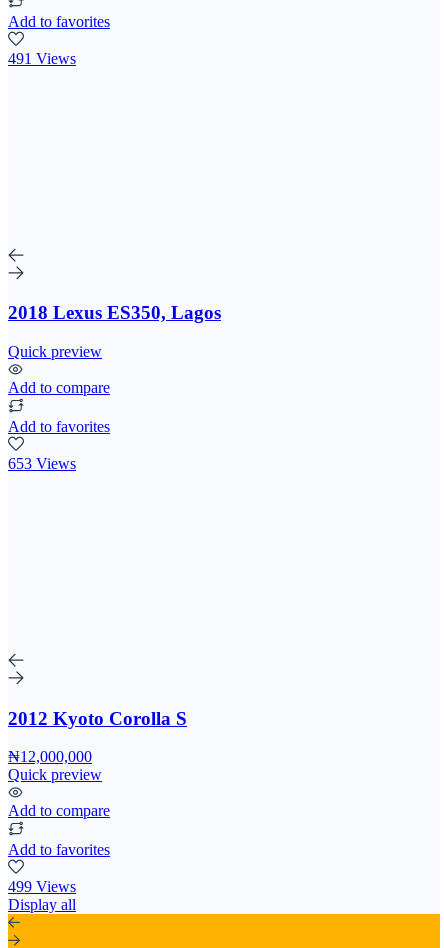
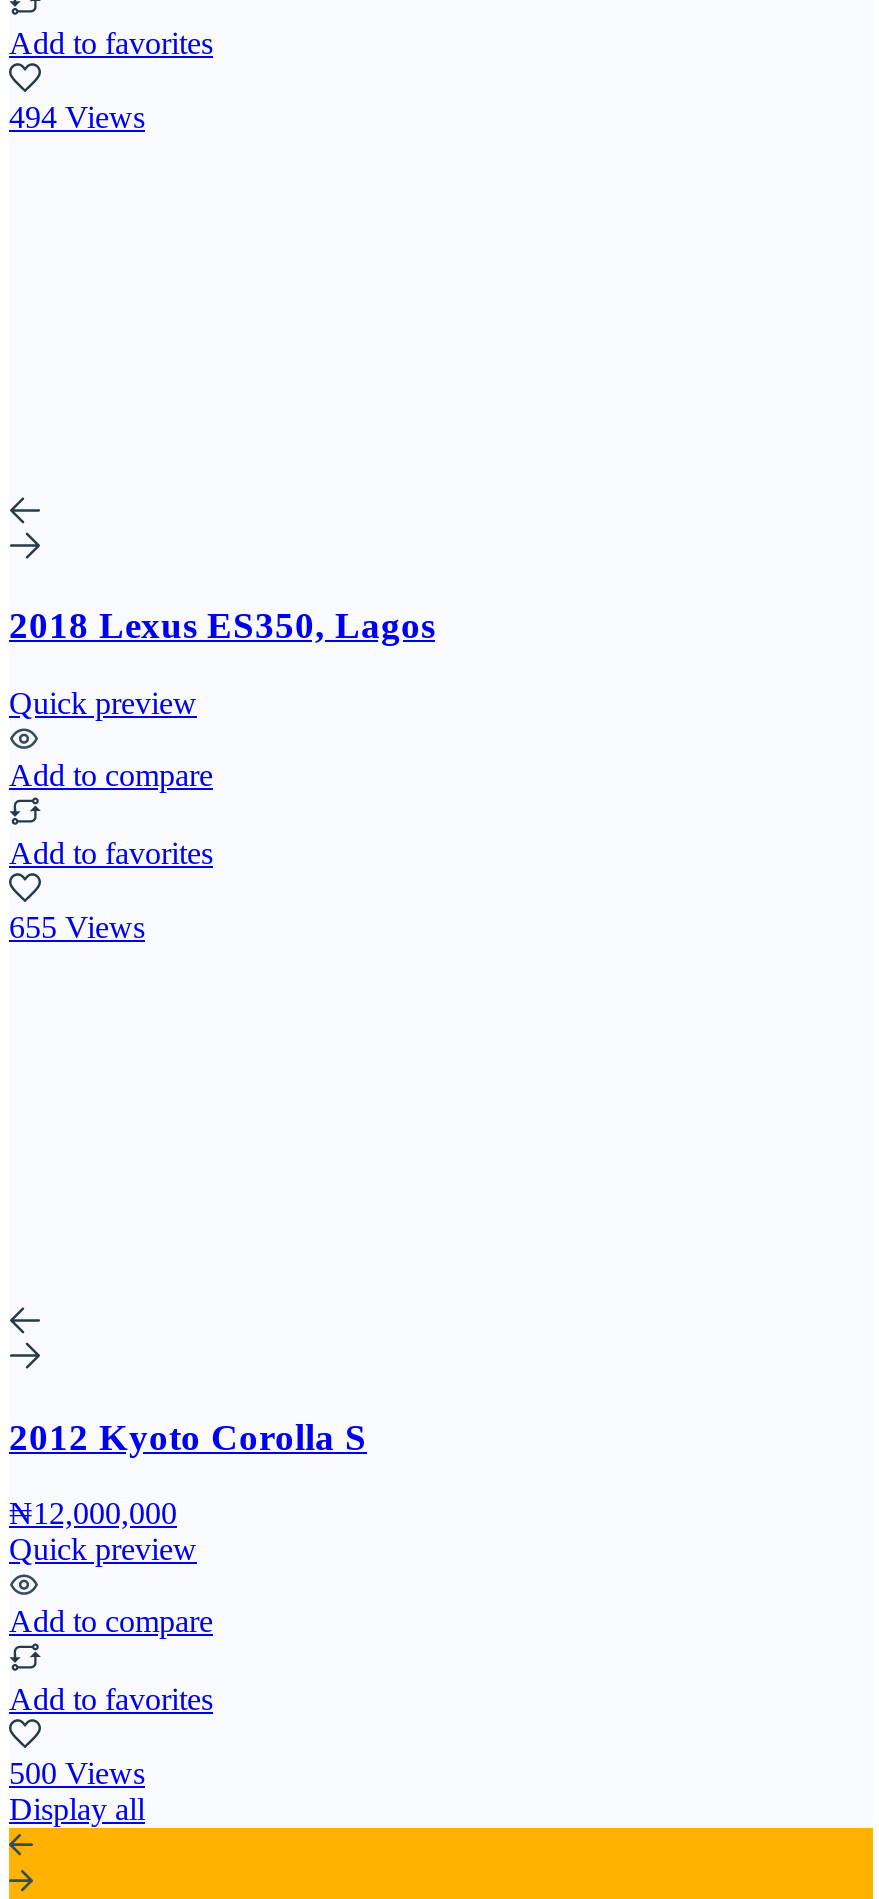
[8,50,76,67] 491 Views -> [9,99,145,133] 494 Views
[8,455,76,472] 653 Views -> [9,910,145,944] 655 Views
[8,878,76,895] 499 Views -> [9,1757,145,1791] 500 Views

